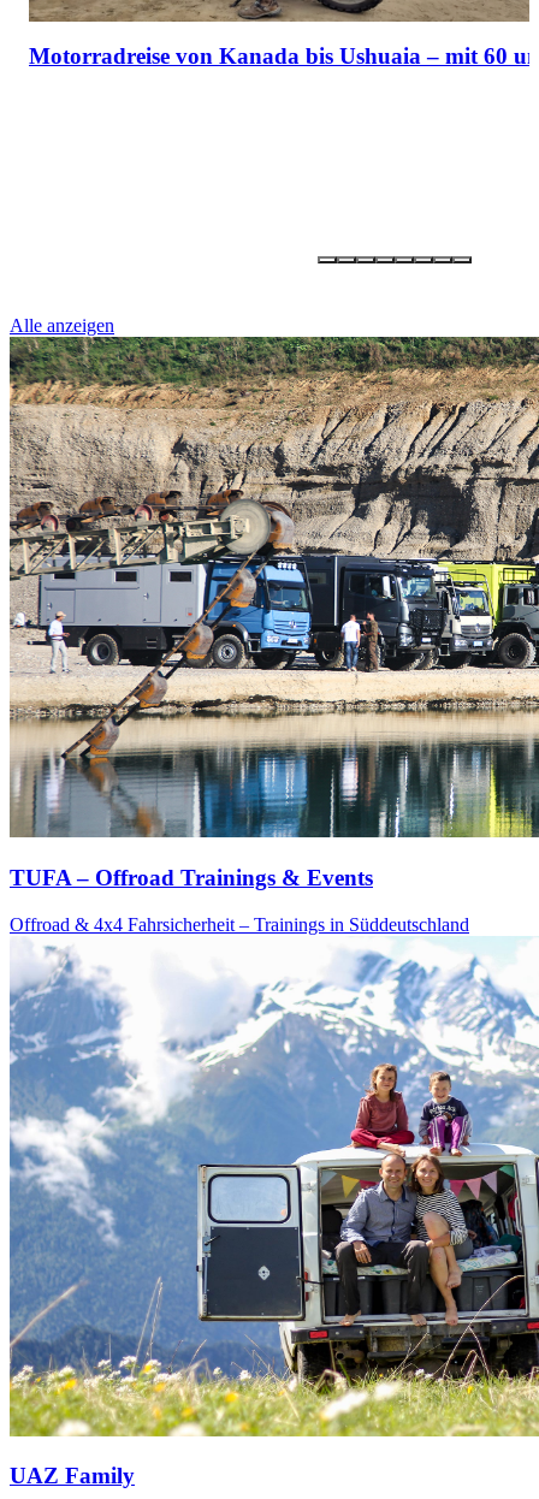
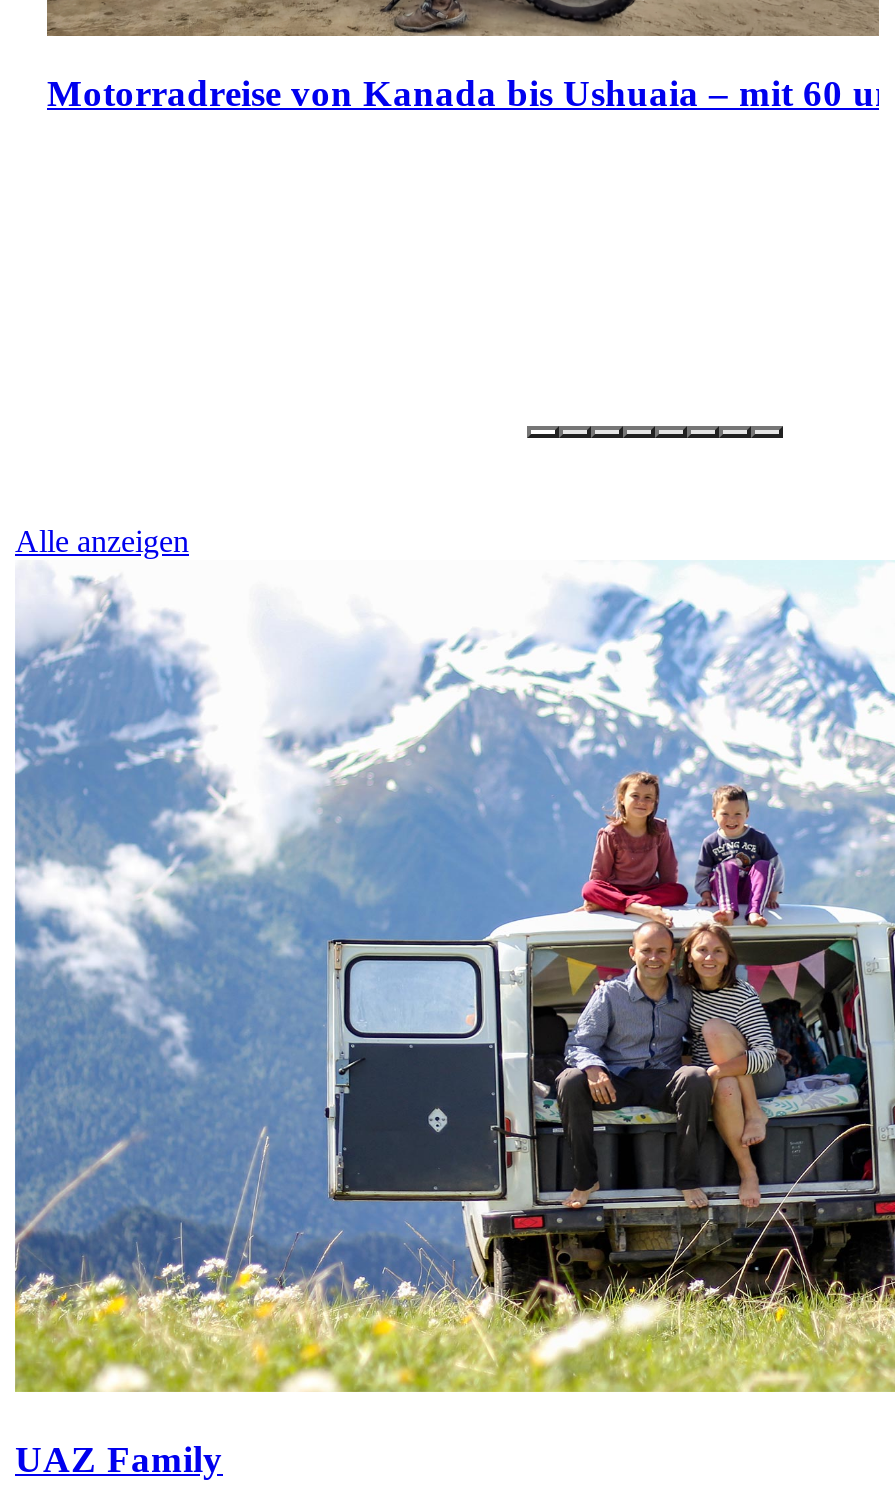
[8,336,535,934] [image] | TUFA – Offroad Trainings & Events | Offroad & 4x4 Fahrsicherheit – Trainings in Süddeutschland -> none

